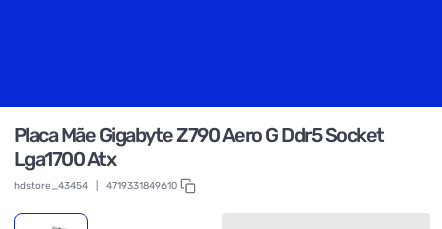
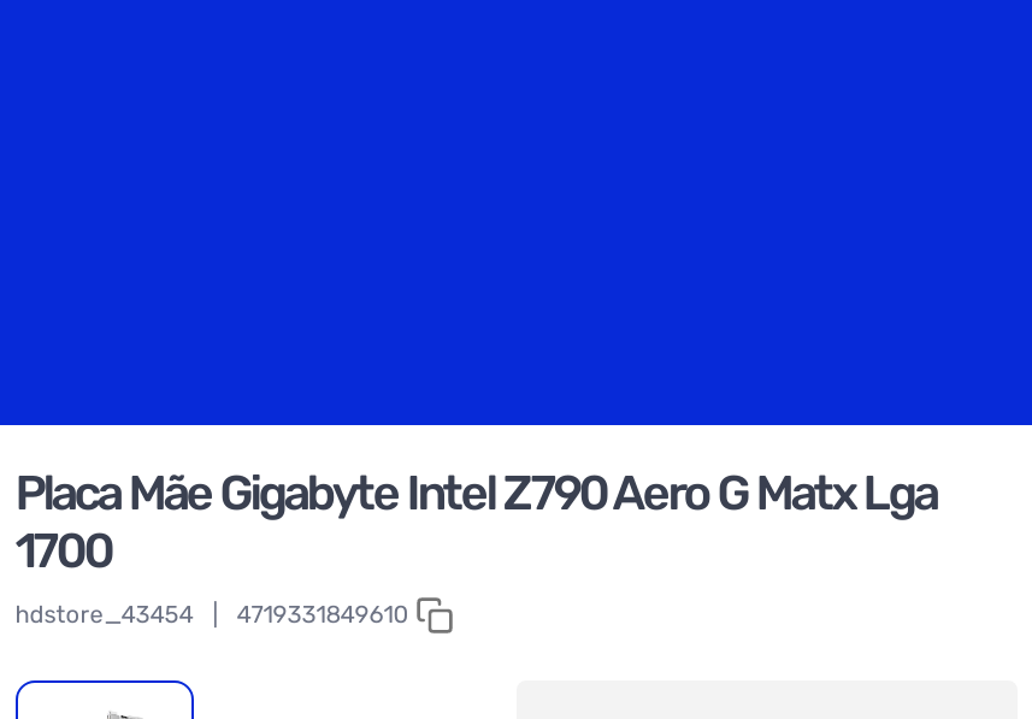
[14,123,384,171] Placa Mãe Gigabyte Z790 Aero G Ddr5 Socket | Lga1700 Atx -> [15,464,936,579] Placa Mãe Gigabyte Intel Z790 Aero G Matx Lga | 1700

